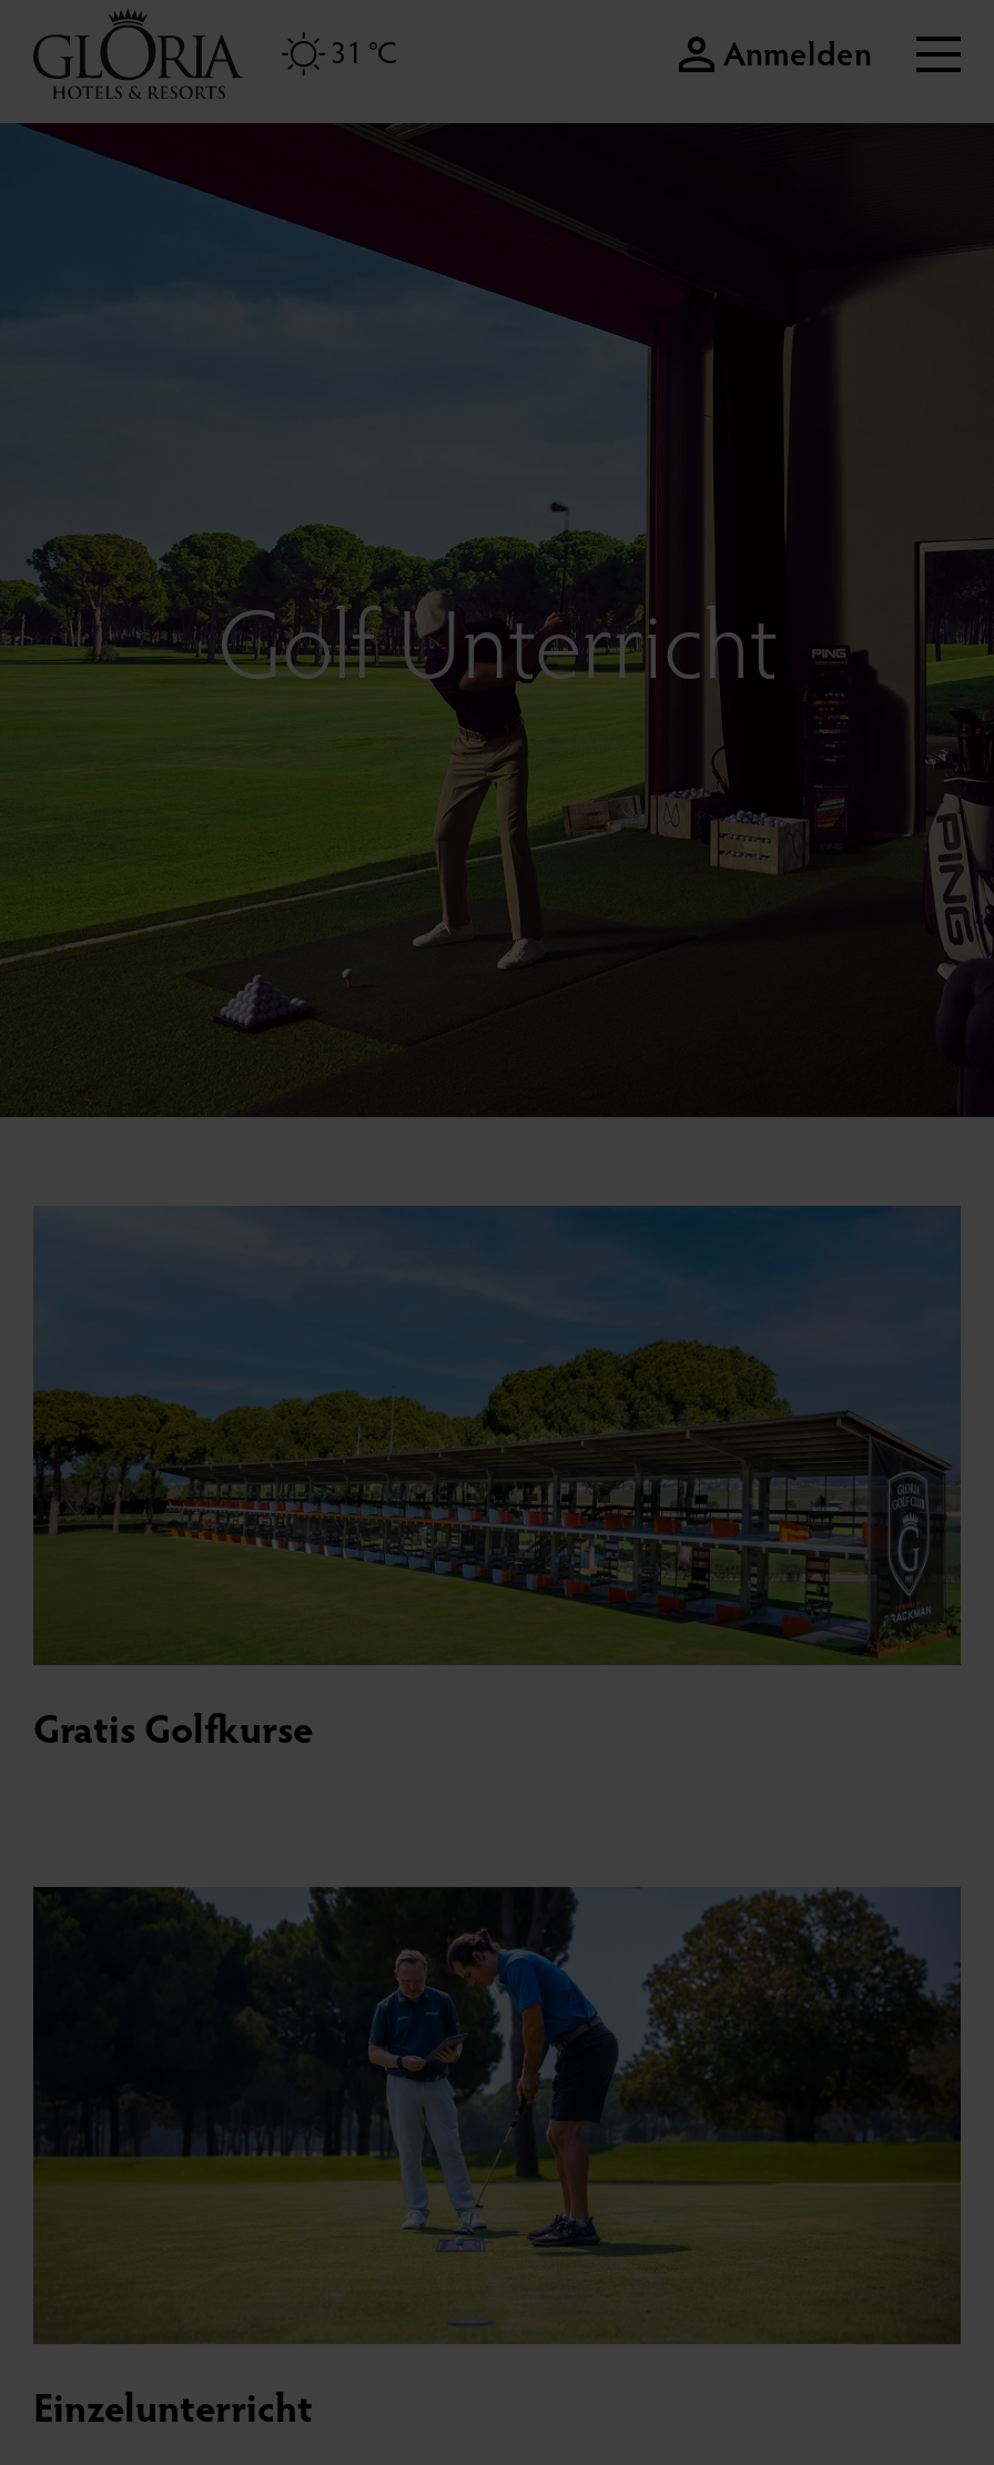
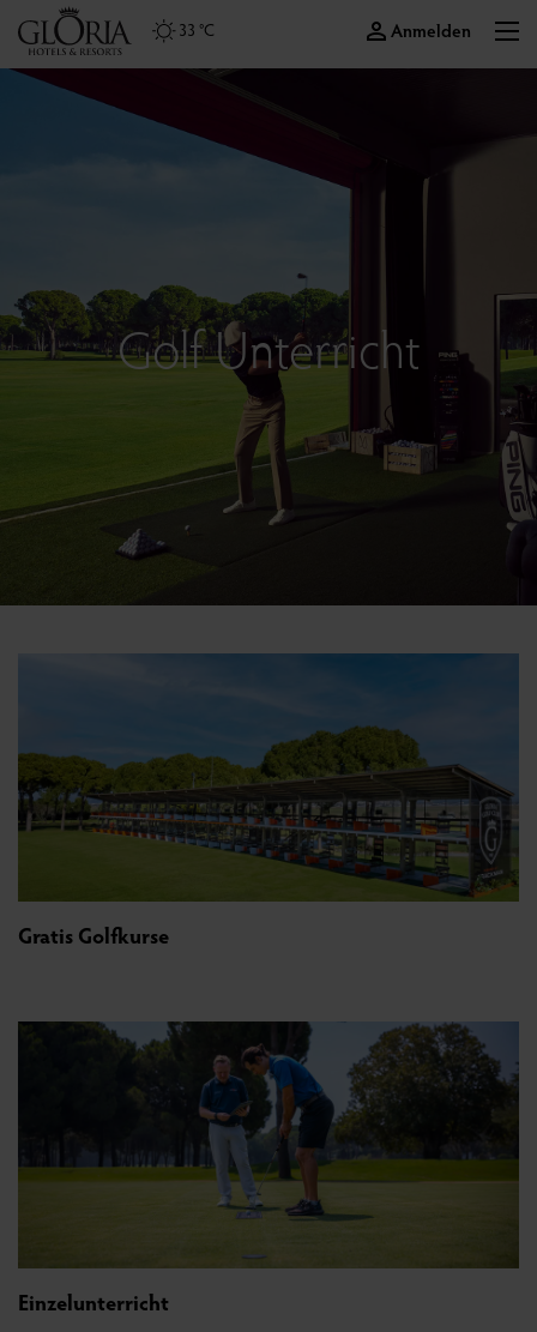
[331,31,397,73] 31 °C -> [179,19,215,41] 33 °C

